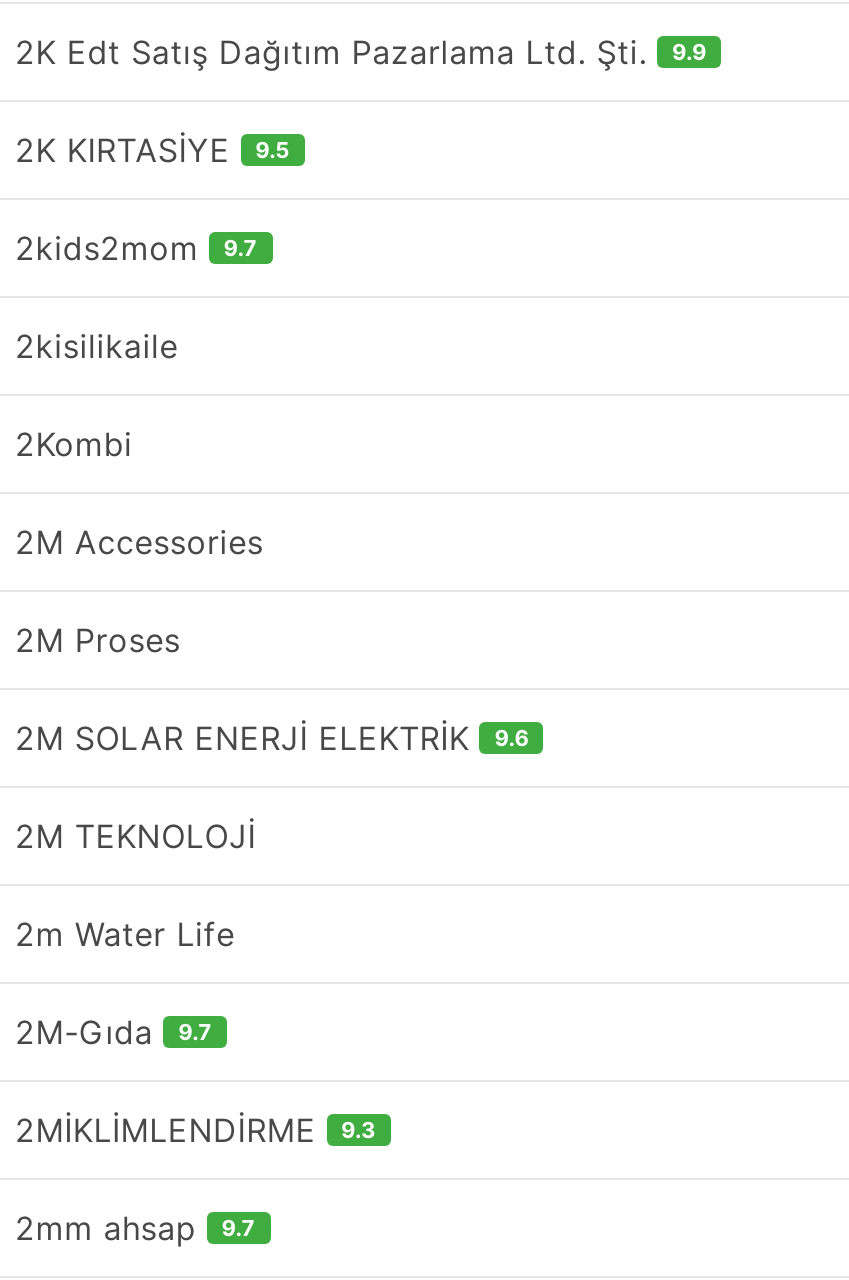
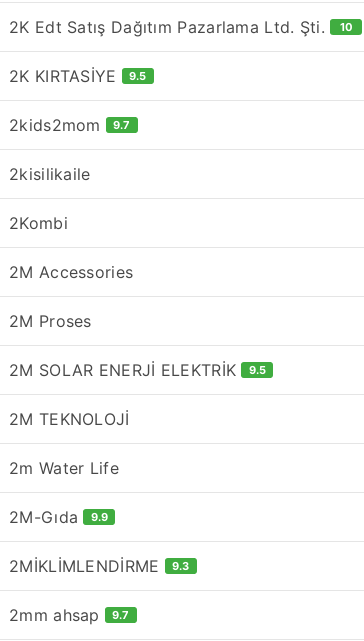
[15,32,706,72] 2K Edt Satış Dağıtım Pazarlama Ltd. Şti. 9.9 -> [9,17,352,37] 2K Edt Satış Dağıtım Pazarlama Ltd. Şti. 10
[15,718,528,758] 2M SOLAR ENERJİ ELEKTRİK 9.6 -> [9,360,266,380] 2M SOLAR ENERJİ ELEKTRİK 9.5
[15,1012,212,1052] 2M-Gıda 9.7 -> [9,507,108,527] 2M-Gıda 9.9

